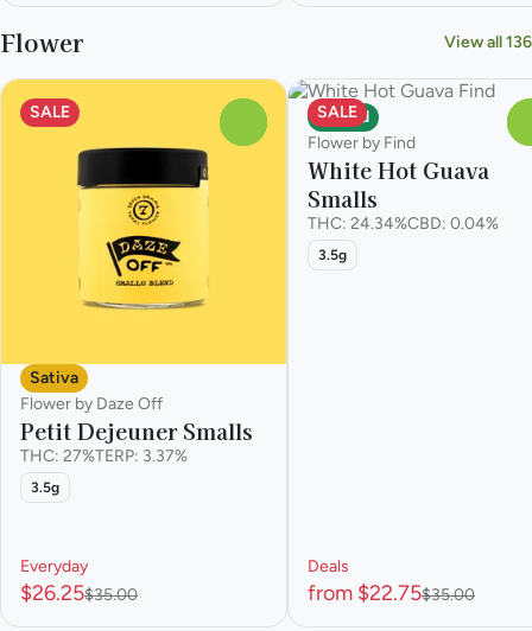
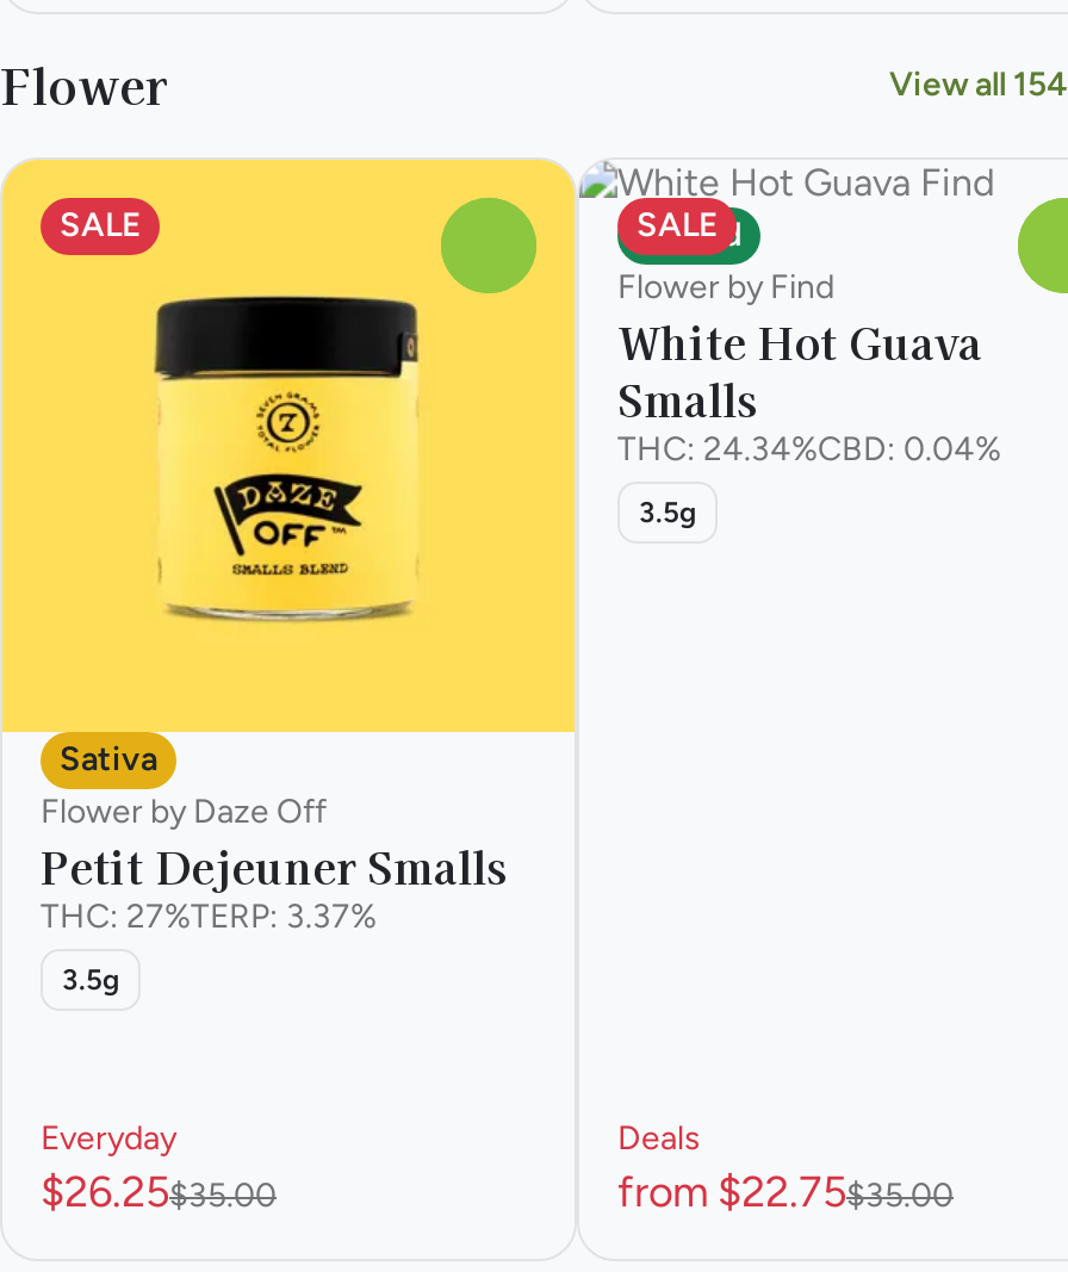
[444,32,532,52] View all 136 -> [889,64,1068,105] View all 154

